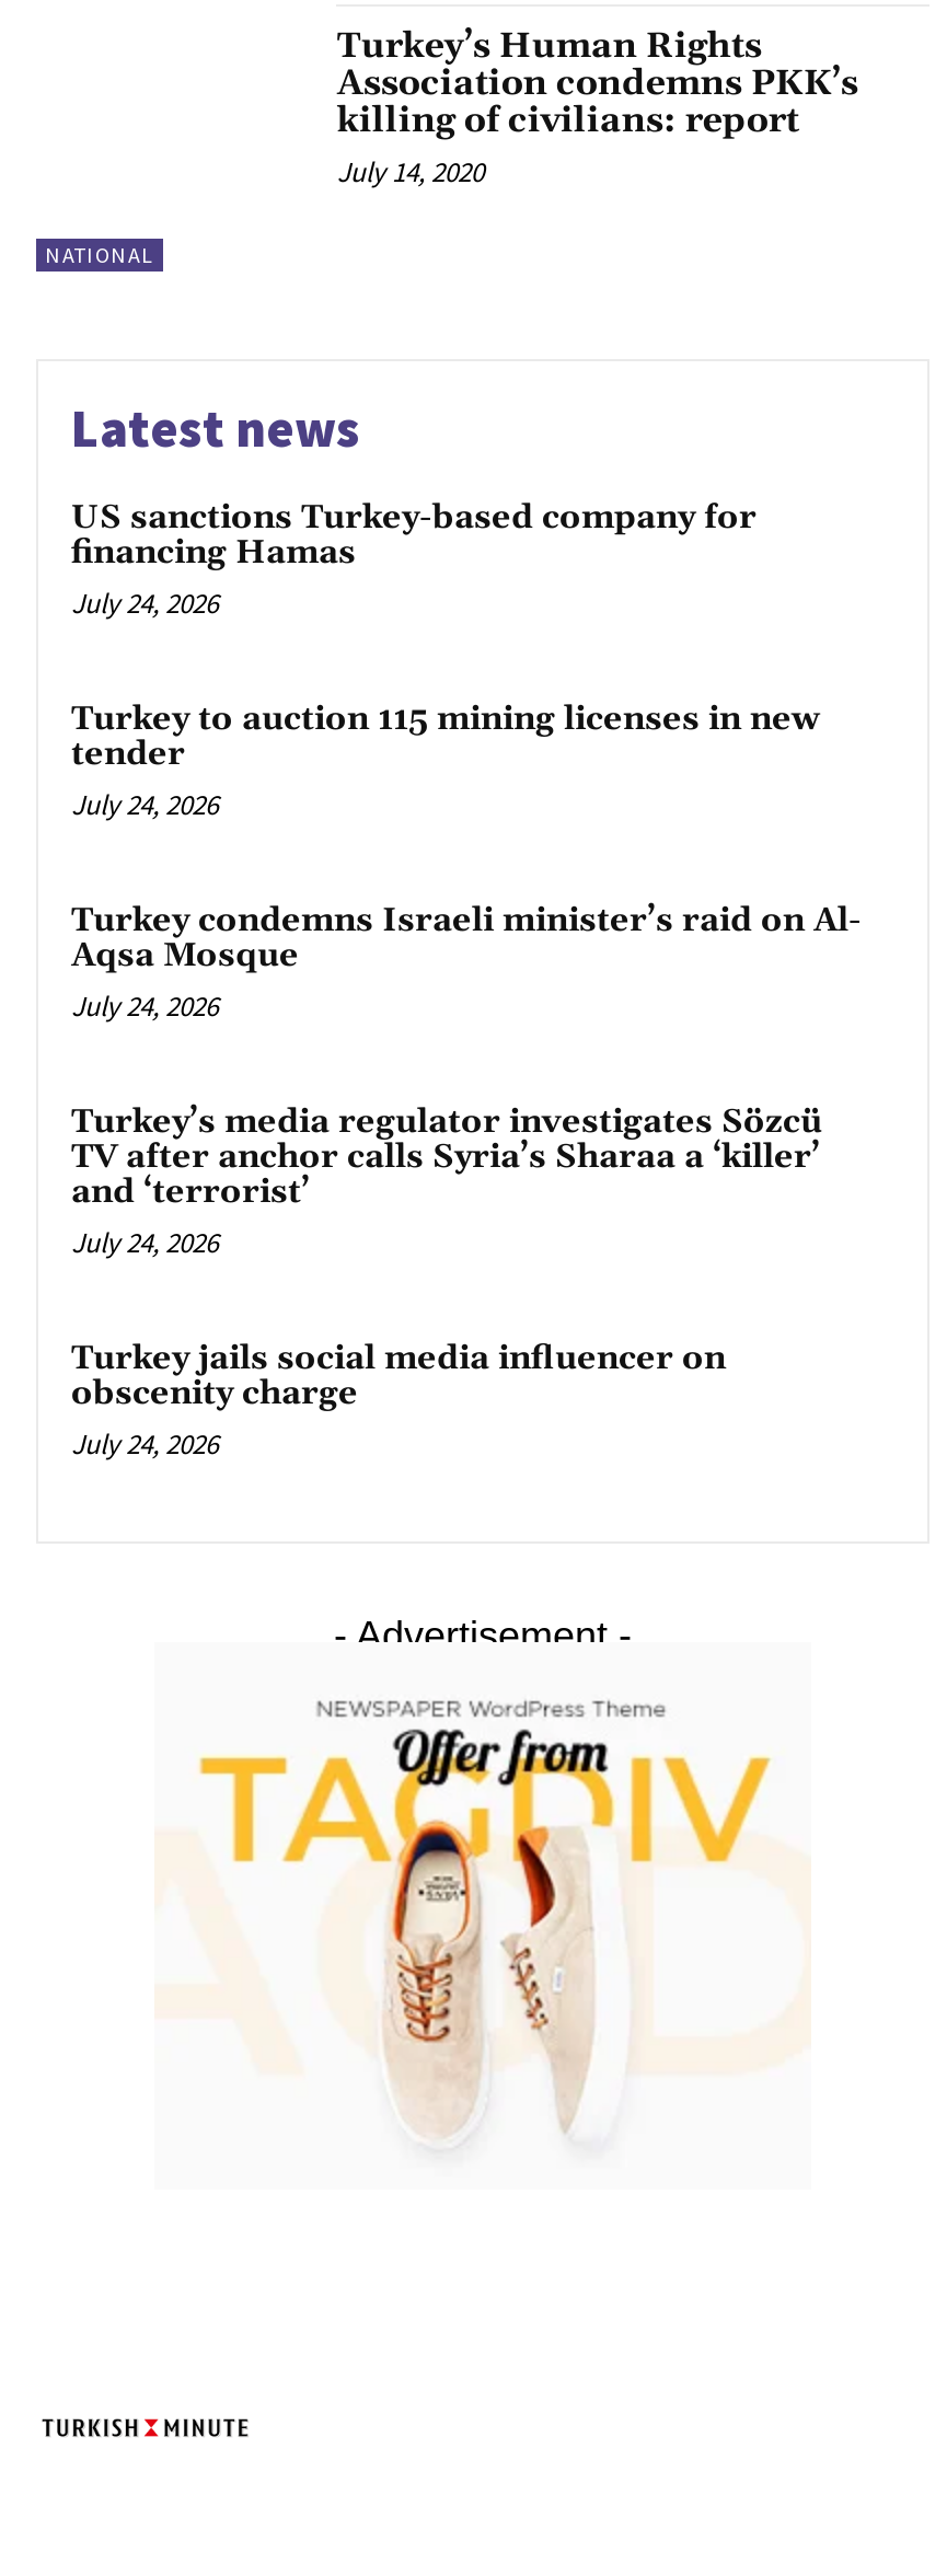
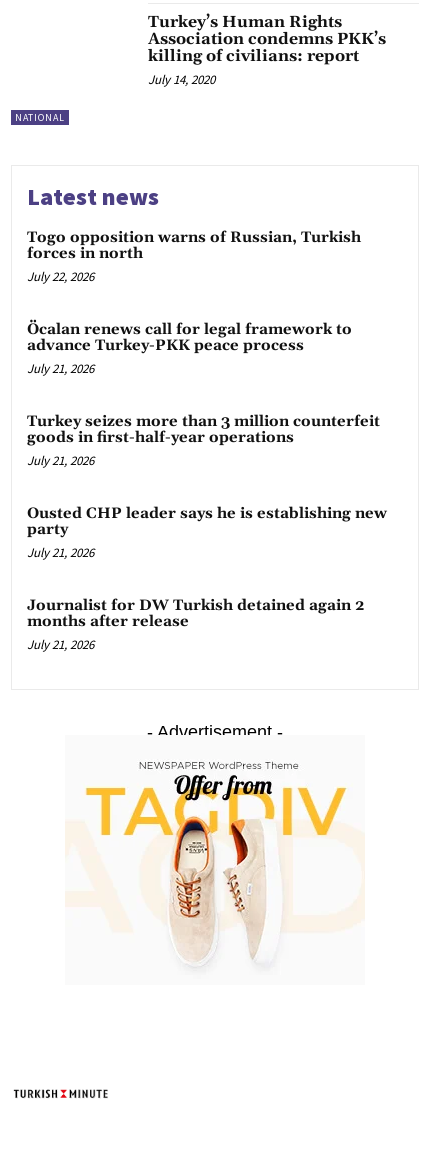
[71,498,757,623] US sanctions Turkey-based company for | financing Hamas | July 24, 2026 -> [27,228,361,285] Togo opposition warns of Russian, Turkish | forces in north | July 22, 2026
[71,699,820,824] Turkey to auction 115 mining licenses in new | tender | July 24, 2026 -> [27,320,352,377] Öcalan renews call for legal framework to | advance Turkey-PKK peace process | July 21, 2026
[71,901,862,1026] Turkey condemns Israeli minister’s raid on Al- | Aqsa Mosque | July 24, 2026 -> [27,412,380,469] Turkey seizes more than 3 million counterfeit | goods in first-half-year operations | July 21, 2026
[71,1102,822,1262] Turkey’s media regulator investigates Sözcü | TV after anchor calls Syria’s Sharaa a ‘killer’ | and ‘terrorist’ | July 24, 2026 -> [27,504,387,561] Ousted CHP leader says he is establishing new | party | July 21, 2026
[71,1339,726,1463] Turkey jails social media influencer on | obscenity charge | July 24, 2026 -> [27,596,364,653] Journalist for DW Turkish detained again 2 | months after release | July 21, 2026

